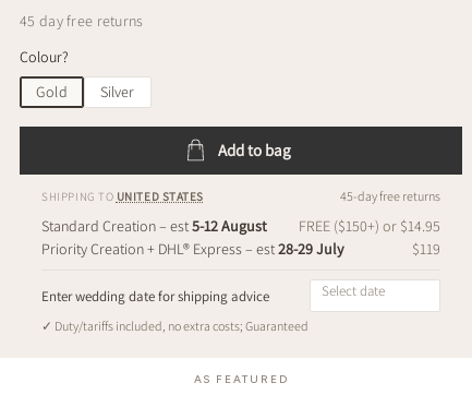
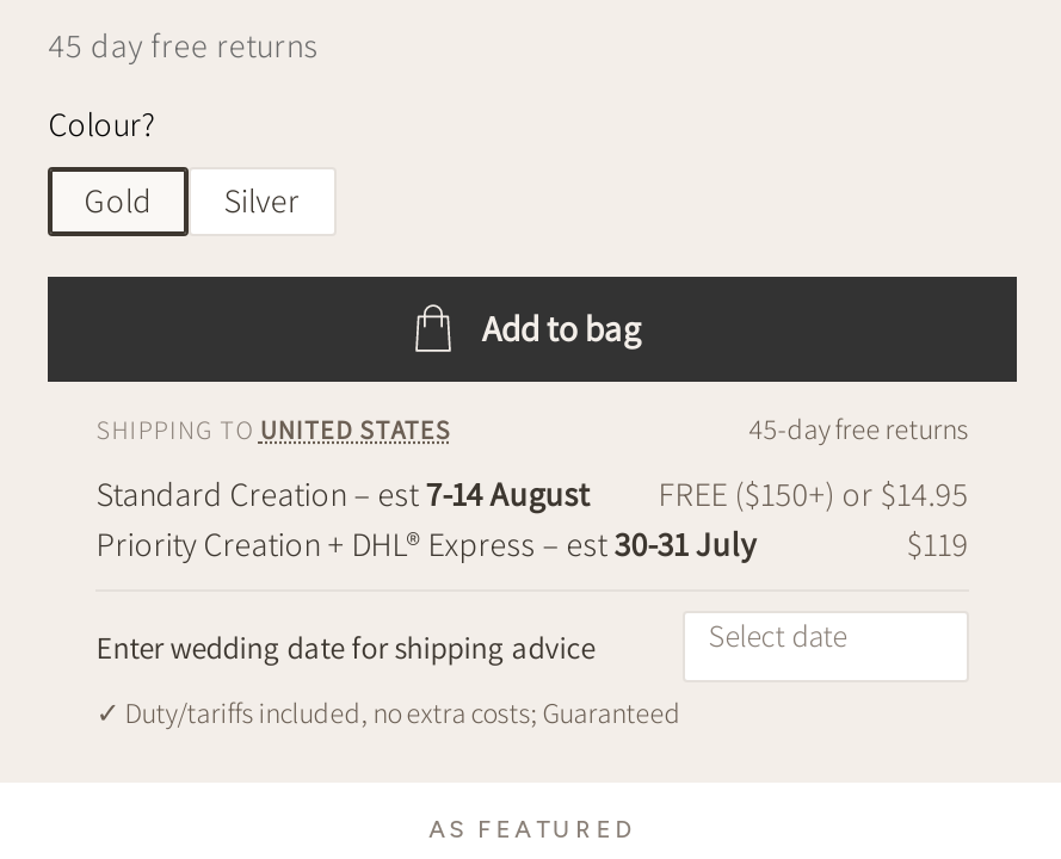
[42,216,267,236] Standard Creation – est 5-12 August -> [96,473,590,516] Standard Creation – est 7-14 August
[42,239,344,259] Priority Creation + DHL® Express – est28-29 July -> [96,523,755,566] Priority Creation + DHL® Express – est30-31 July

